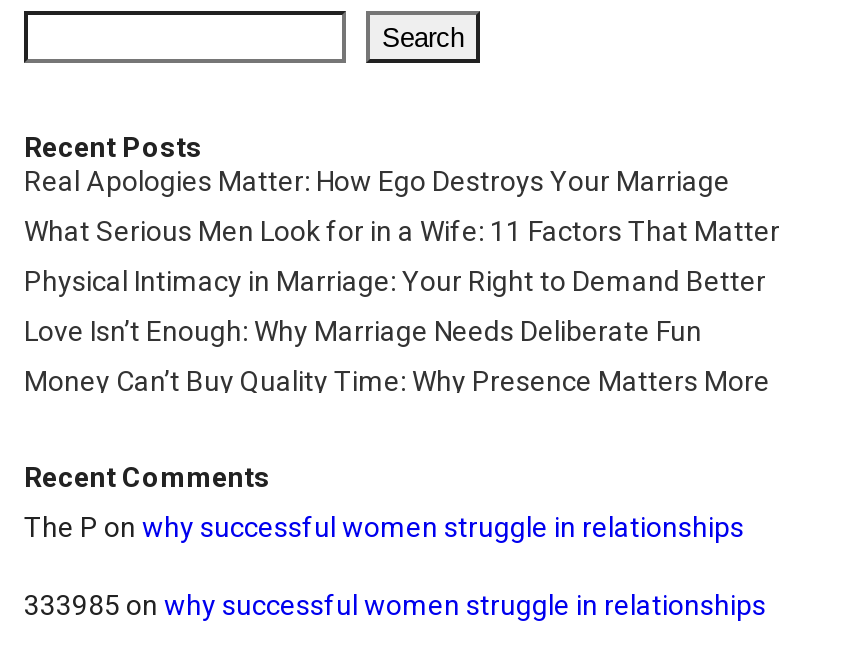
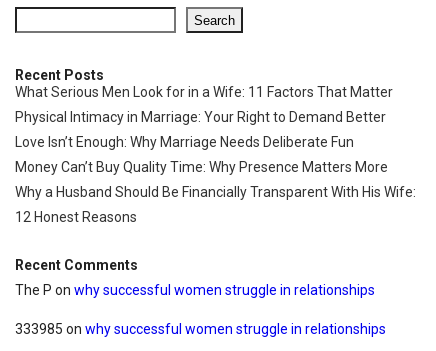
[24,165,730,197] Real Apologies Matter: How Ego Destroys Your Marriage -> none
moved [24,215,780,397] -> [15,84,393,175]: What Serious Men Look for in a Wife: 11 Factors That Matter | Physical Intimacy in Marriage: Your Right to Demand Better | Love Isn’t Enough: Why Marriage Needs Deliberate Fun | Money Can’t Buy Quality Time: Why Presence Matters More
none -> [15,184,416,225] Why a Husband Should Be Financially Transparent With His Wife: | 12 Honest Reasons

